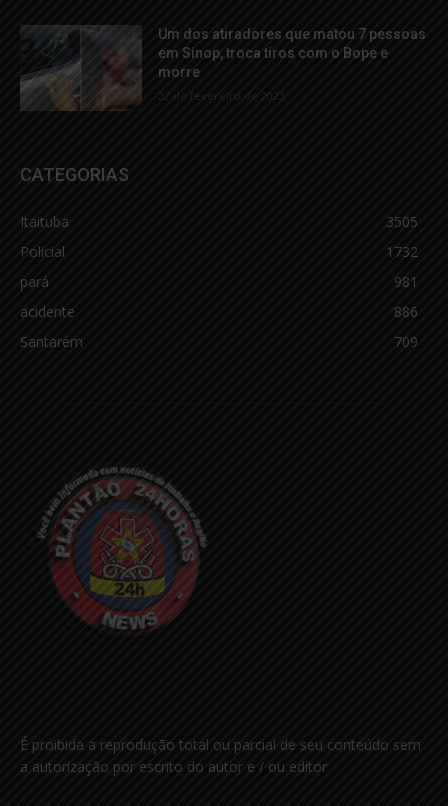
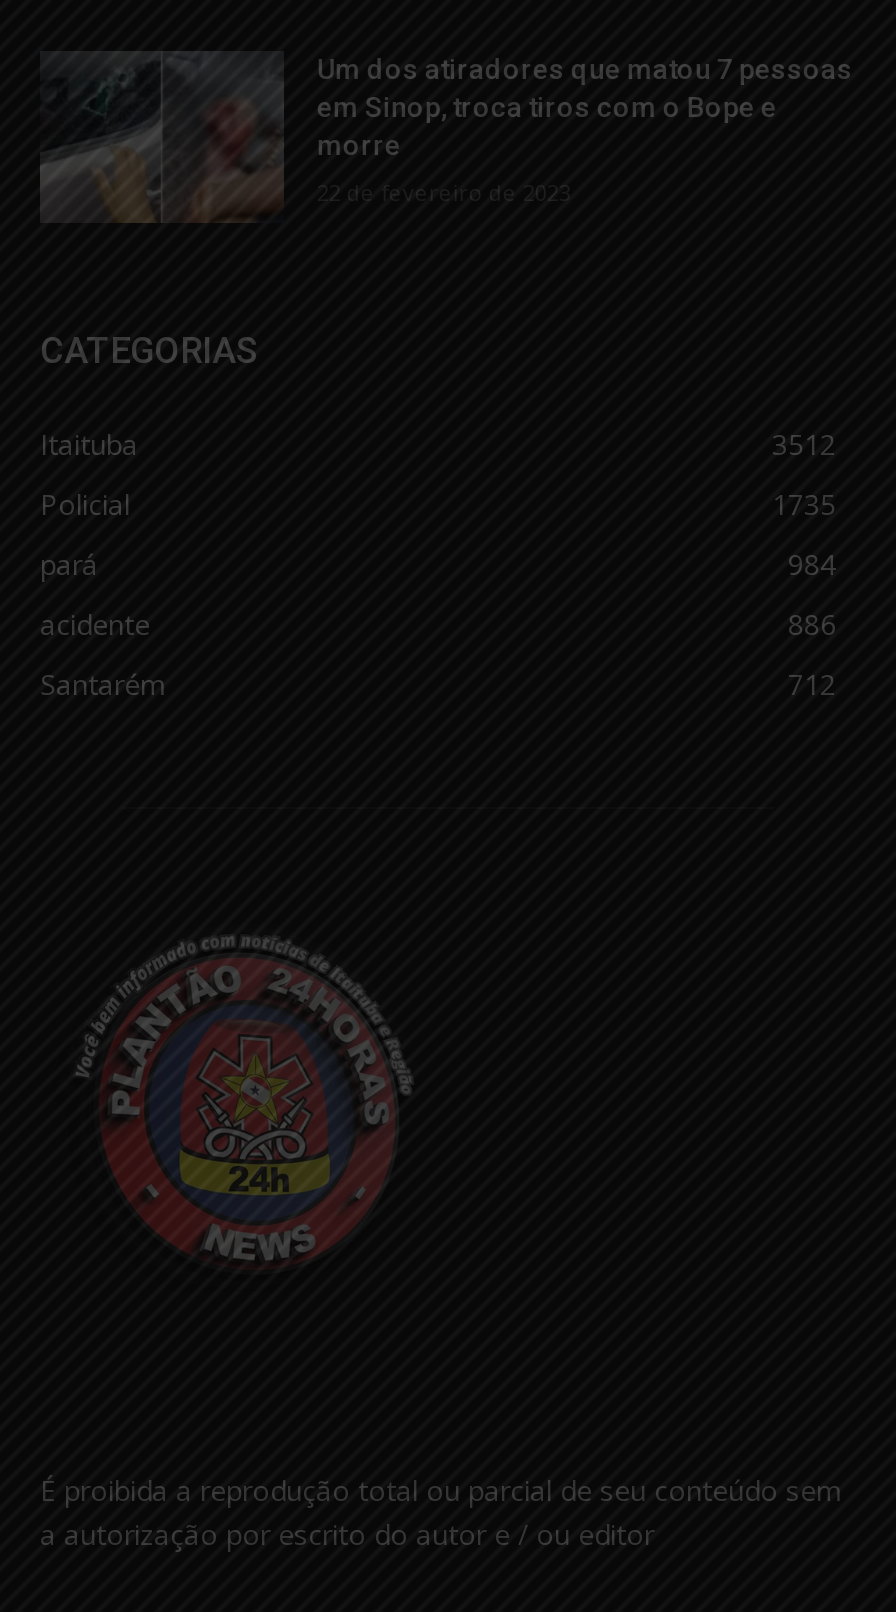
[386,212,418,231] 3505 -> [772,424,836,462] 3512
[386,242,418,261] 1732 -> [772,484,836,522] 1735
[394,272,418,291] 981 -> [788,544,836,582] 984
[394,332,418,351] 709 -> [788,664,836,702] 712

